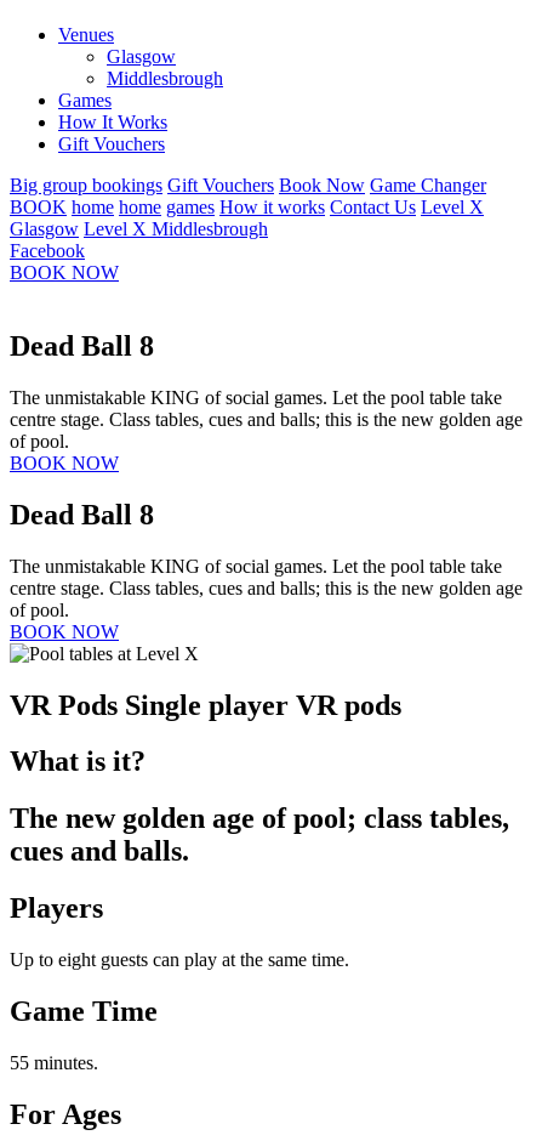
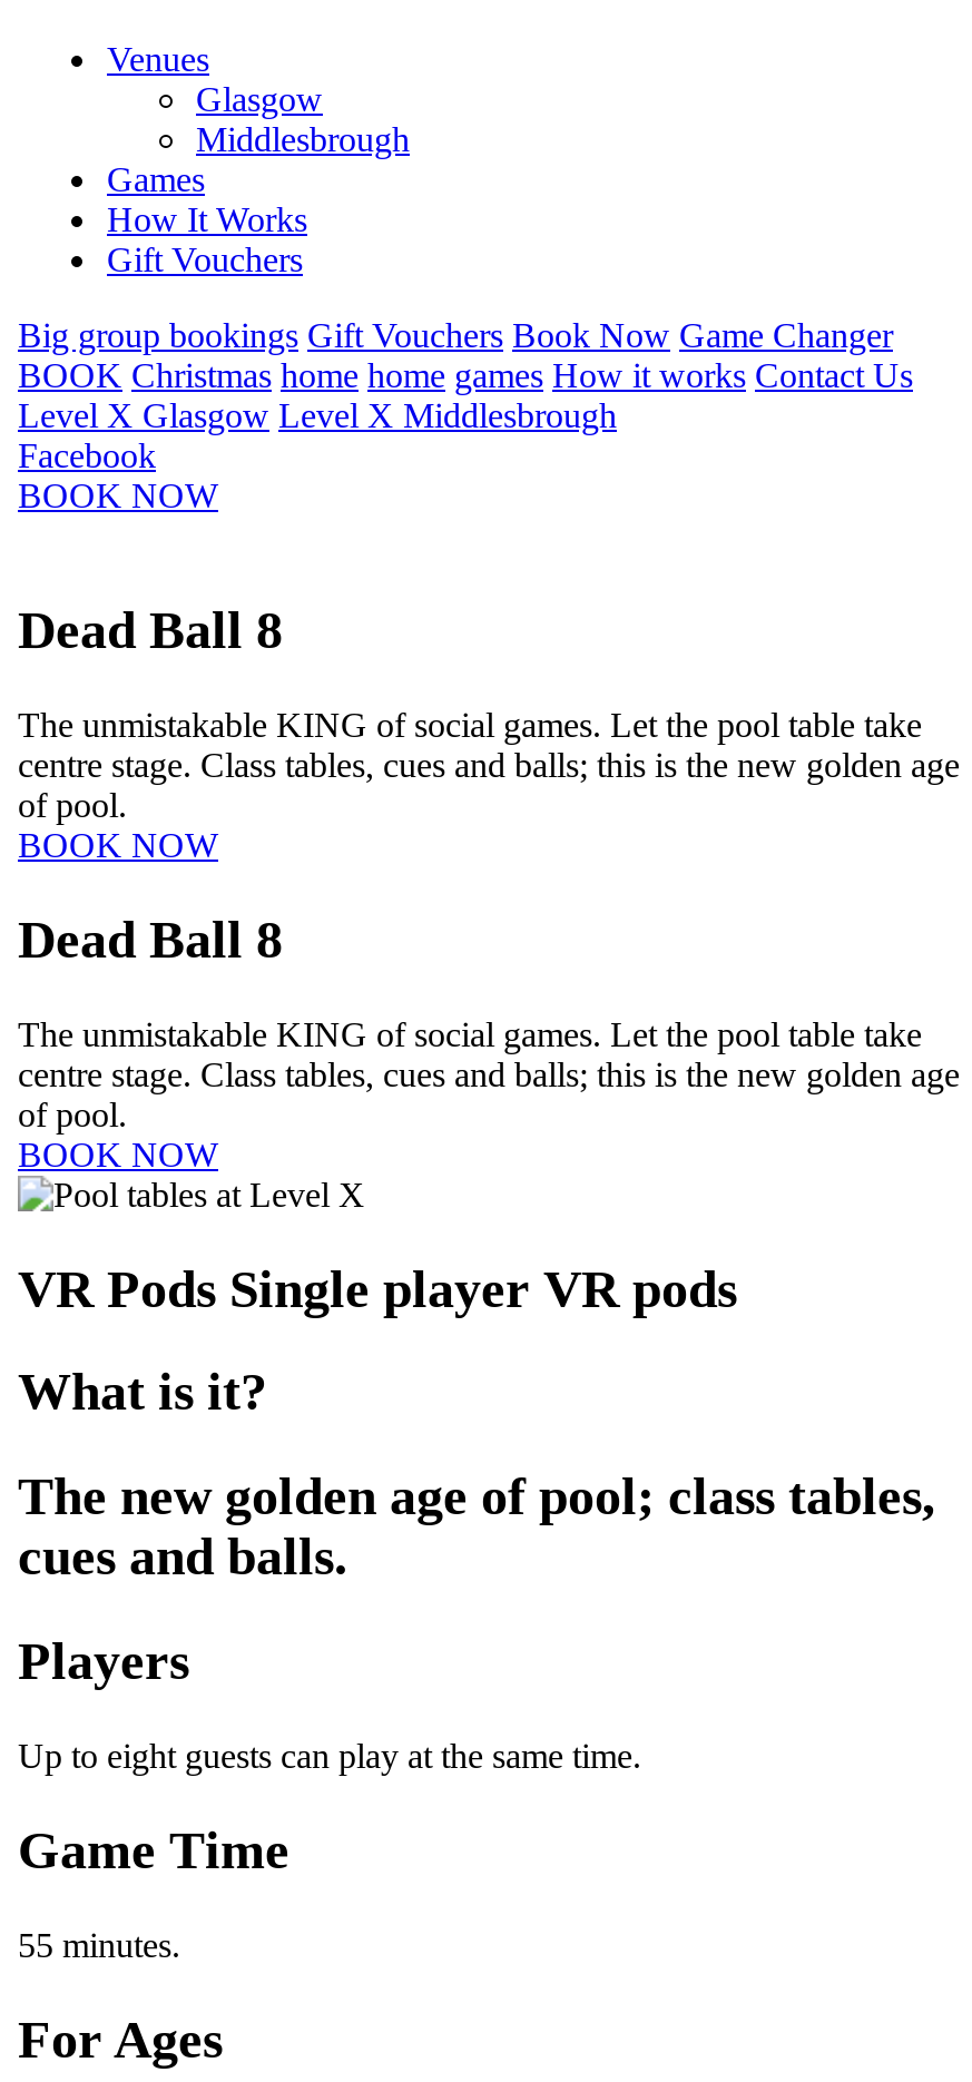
[10,197,484,239] BOOK home home games How it works Contact Us Level X | Glasgow Level X Middlesbrough -> [18,356,913,434] BOOK Christmas home home games How it works Contact Us | Level X Glasgow Level X Middlesbrough

